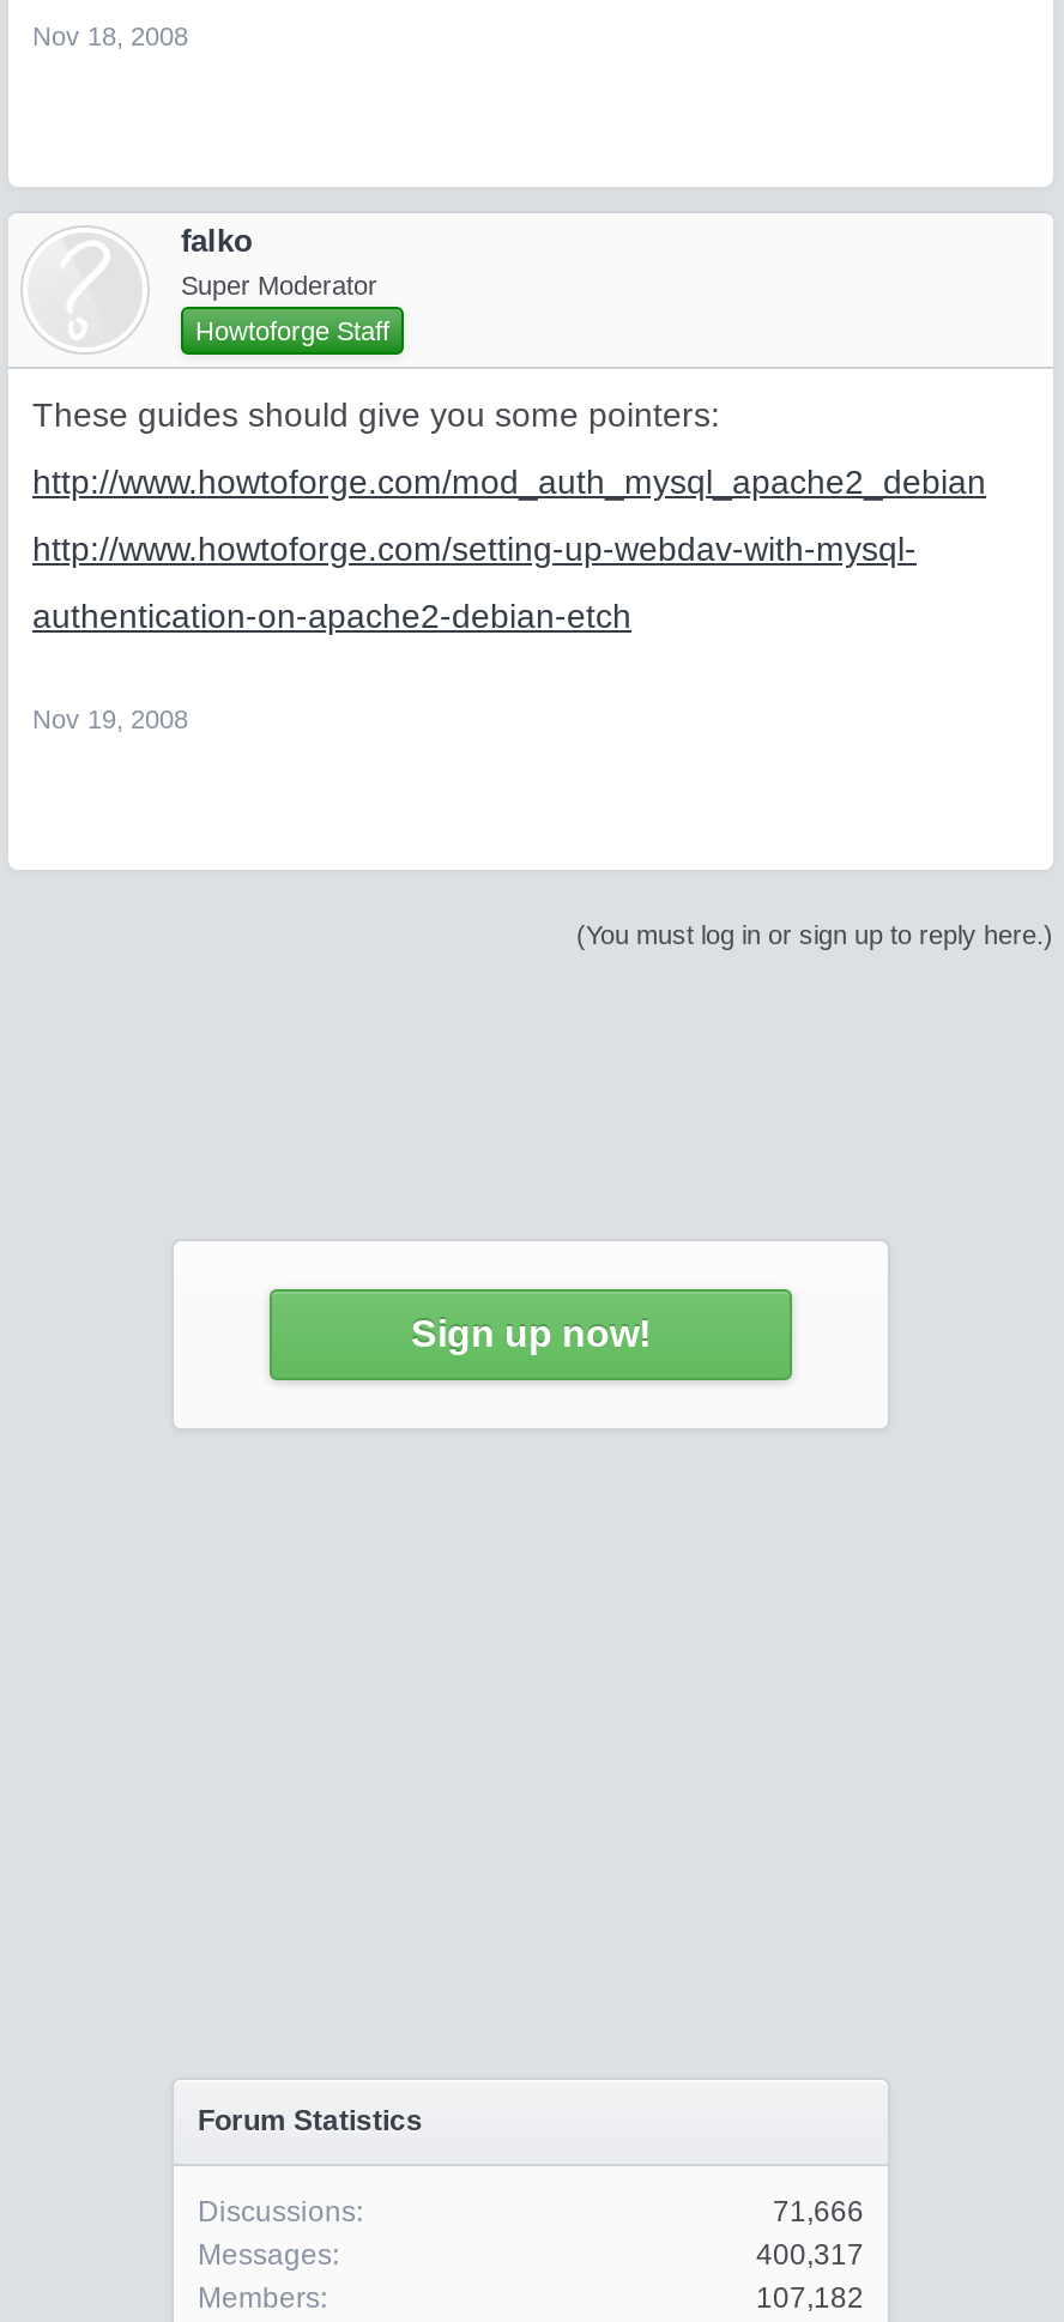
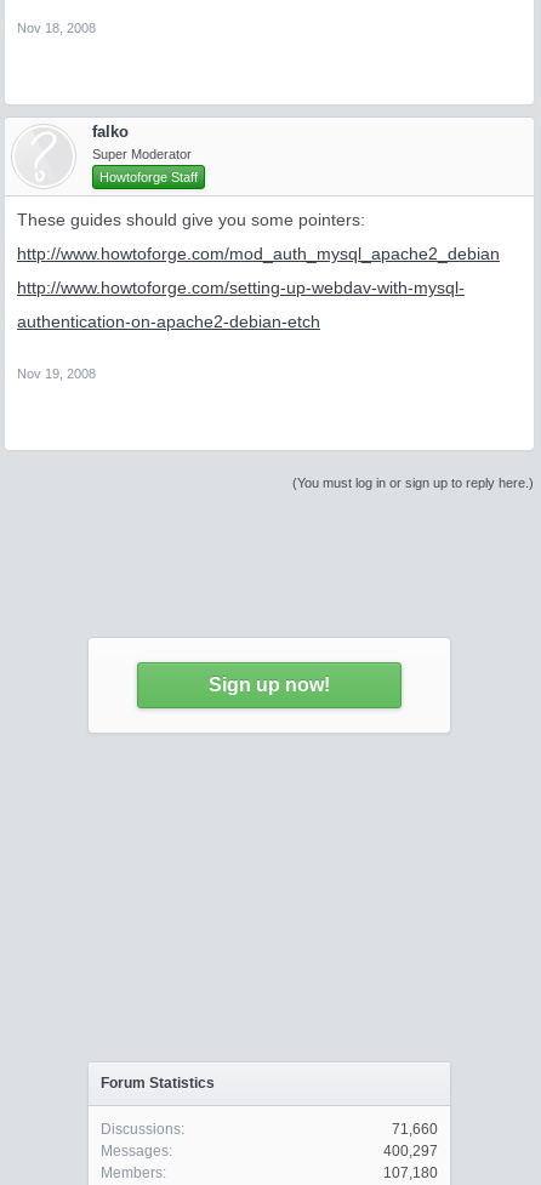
[773,2195,864,2229] 71,666 -> [392,1121,438,1138] 71,660
[756,2238,864,2272] 400,317 -> [383,1143,438,1160] 400,297
[756,2281,864,2315] 107,182 -> [383,1164,438,1181] 107,180

